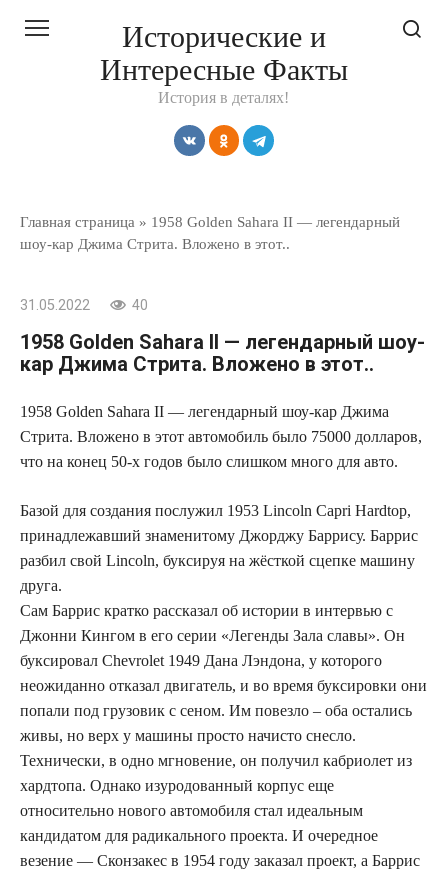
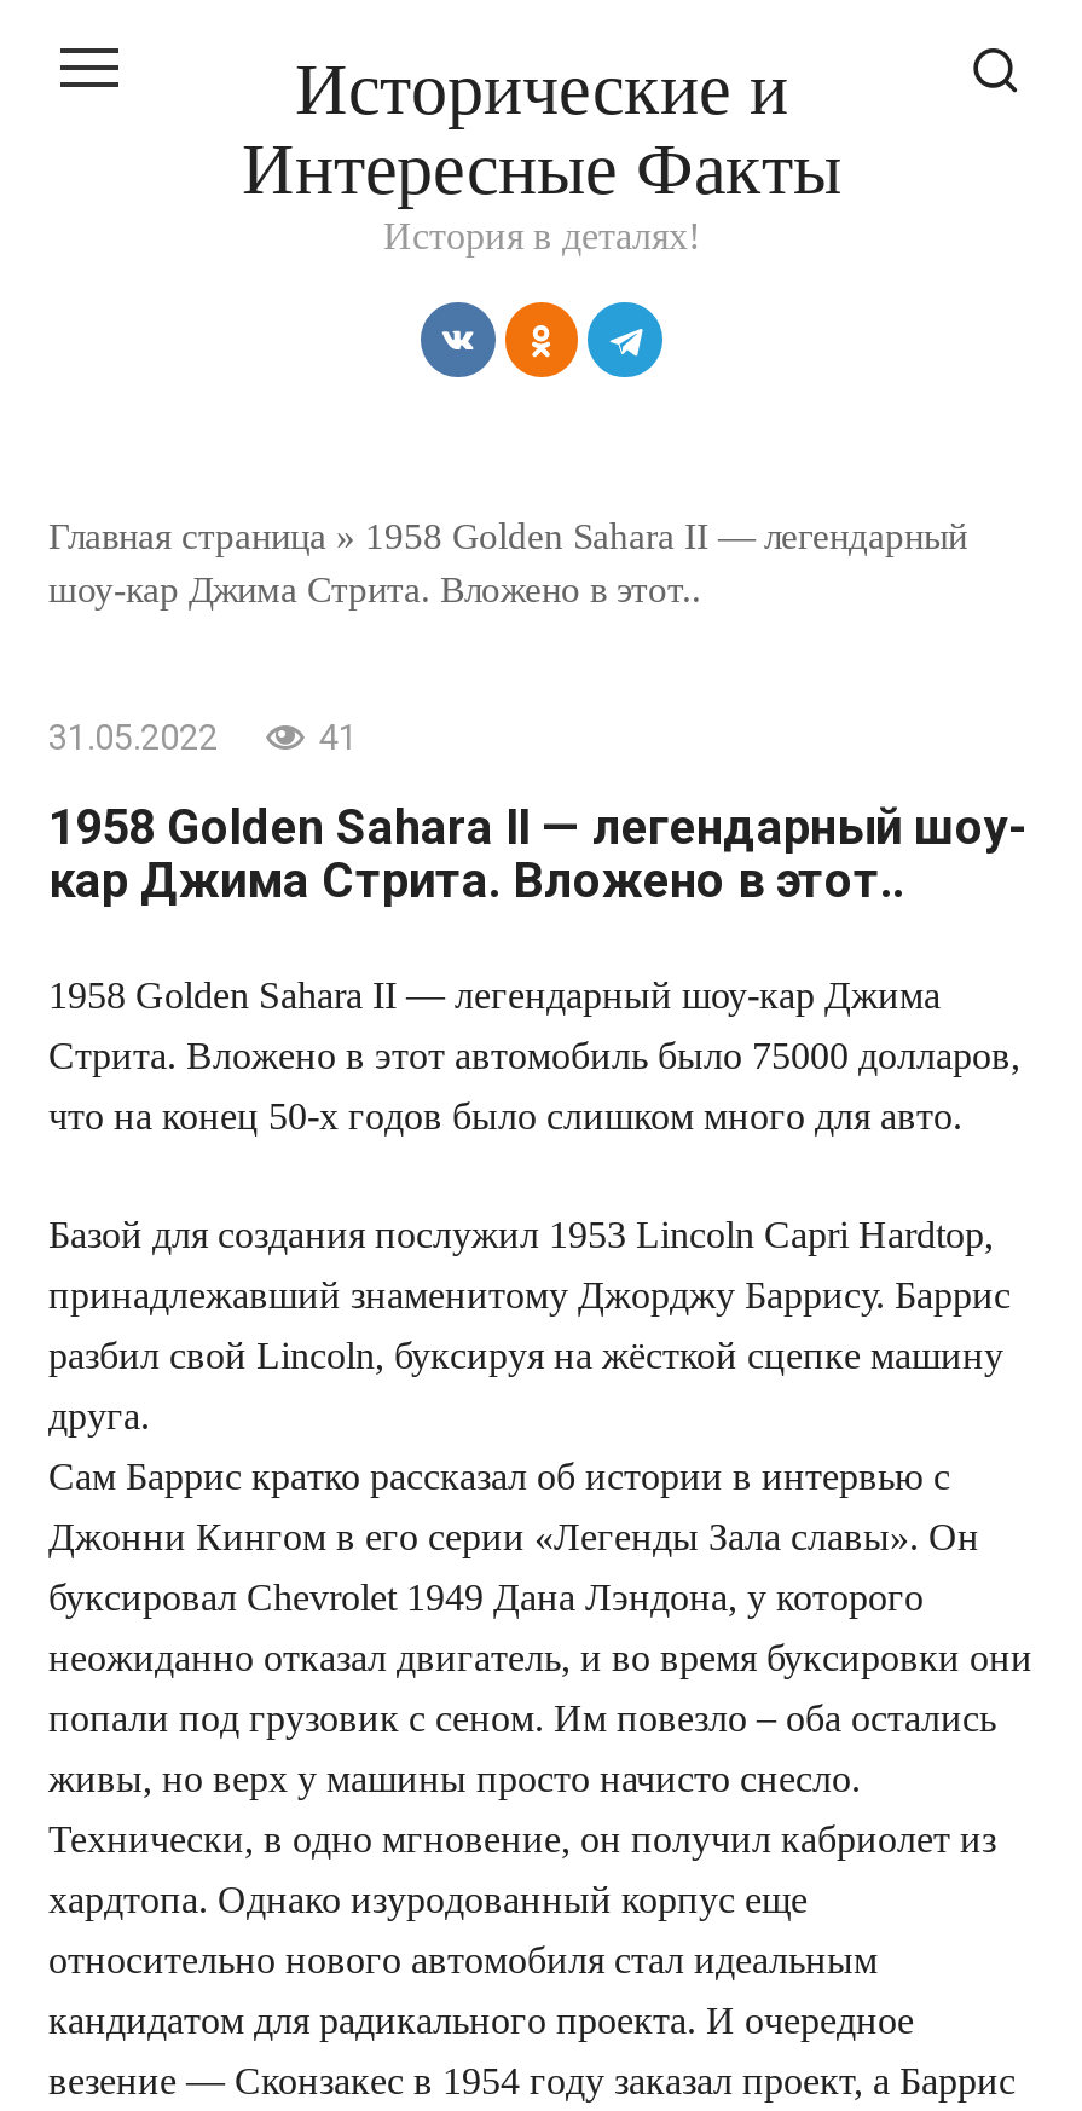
[132,297,148,314] 40 -> [319,717,358,758] 41

